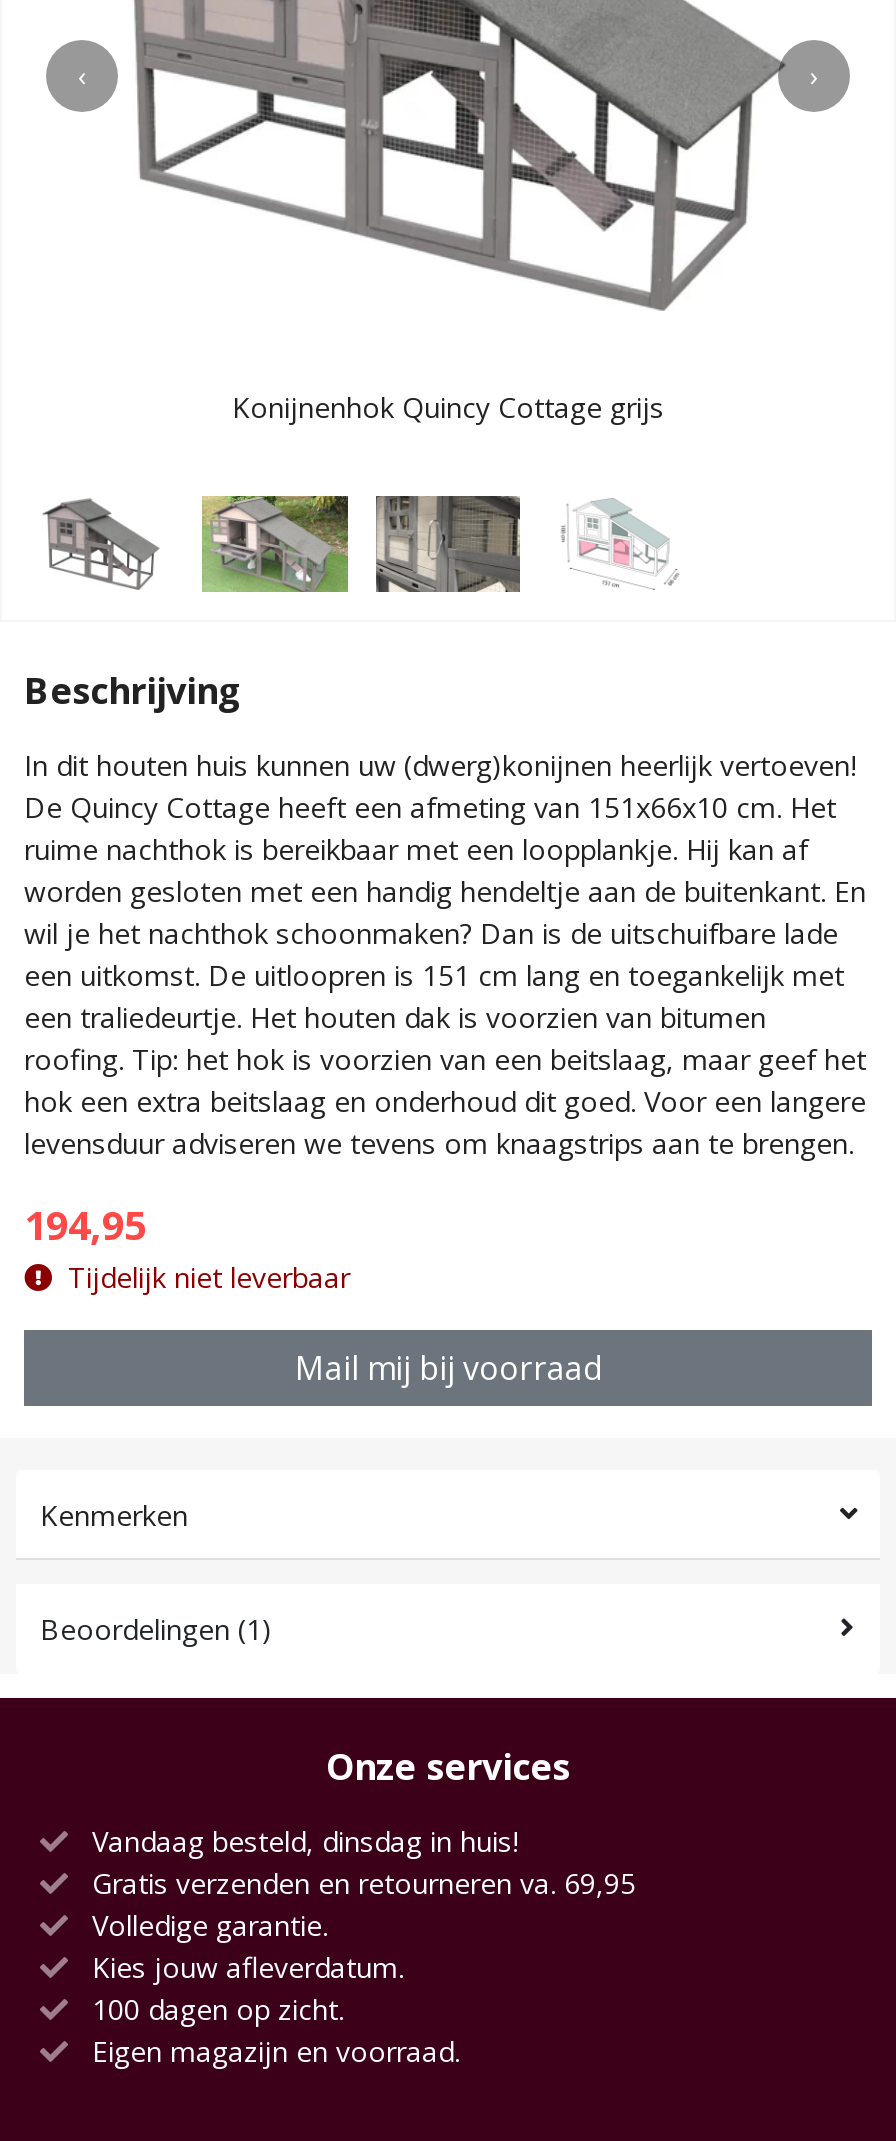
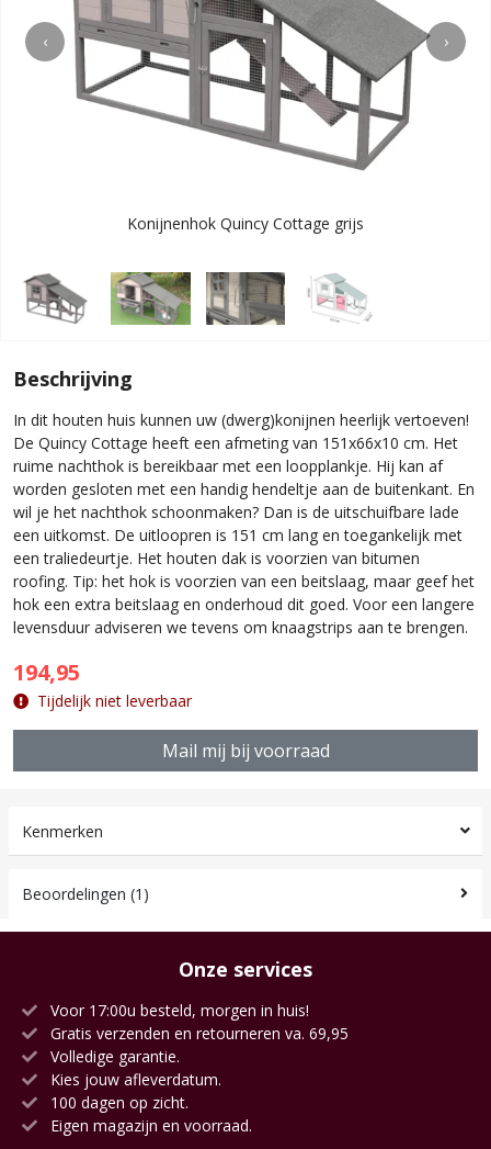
[84,1822,518,1860] Vandaag besteld, dinsdag in huis! -> [46,1000,309,1020] Voor 17:00u besteld, morgen in huis!

